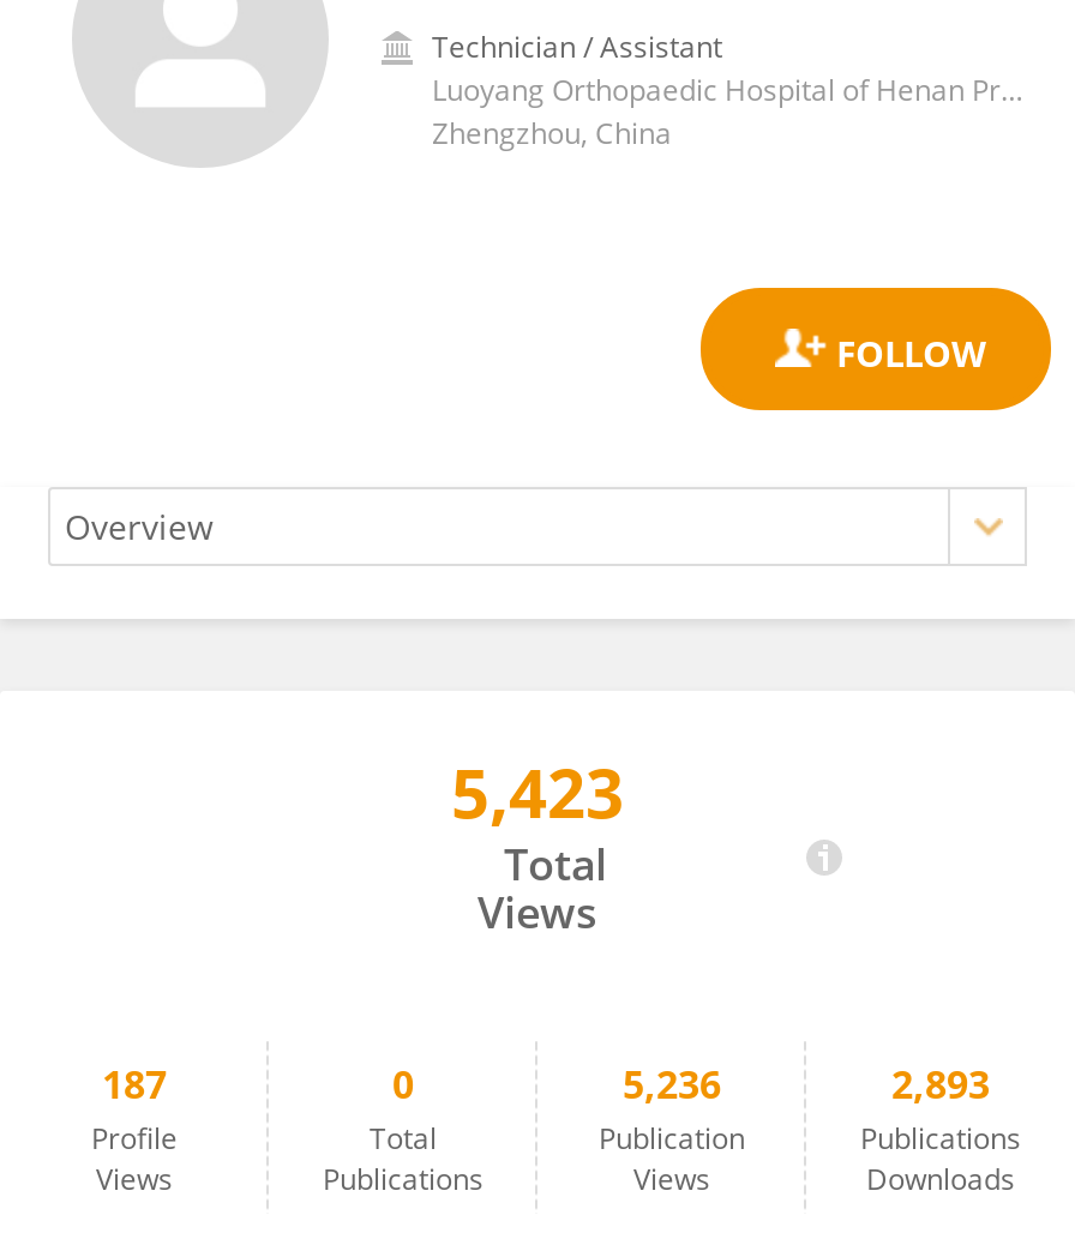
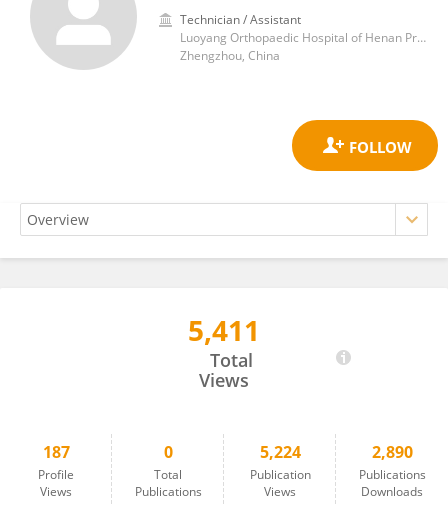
[451,746,624,837] 5,423 -> [188,311,260,349] 5,411
[623,1058,721,1111] 5,236 -> [259,441,300,463] 5,224
[891,1058,990,1111] 2,893 -> [371,441,412,463] 2,890

